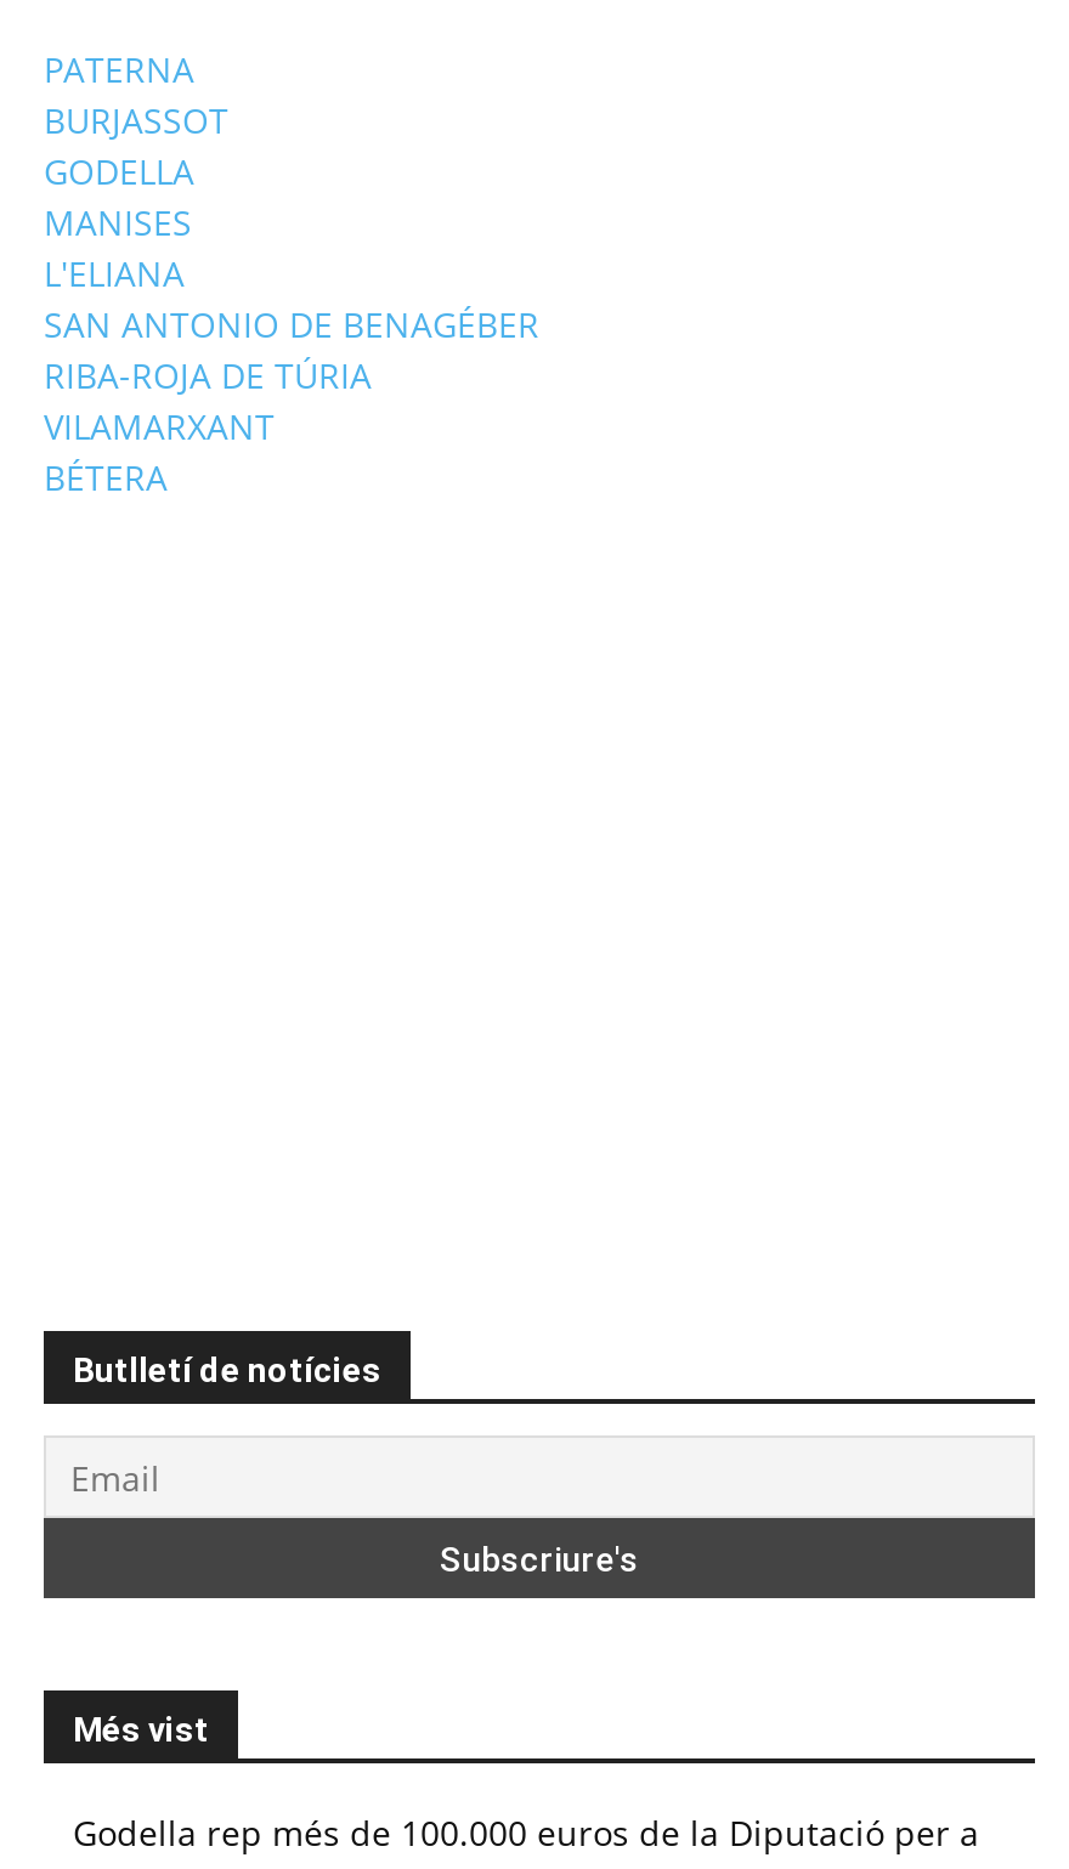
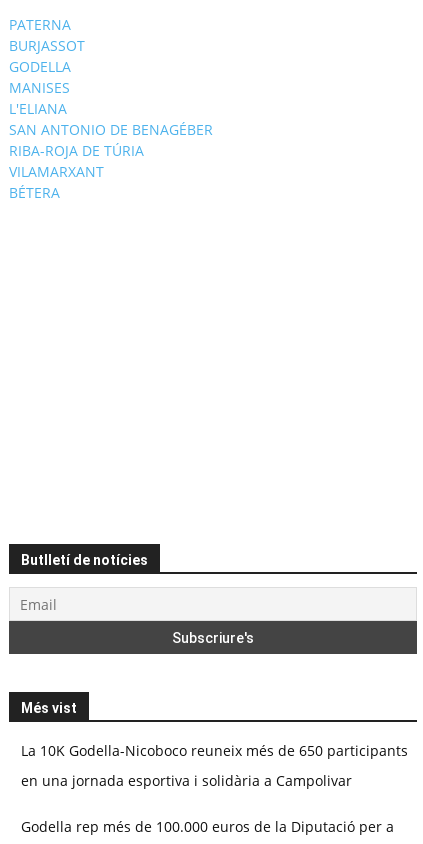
none -> [21,741,408,790] La 10K Godella-Nicoboco reuneix més de 650 participants | en una jornada esportiva i solidària a Campolivar

